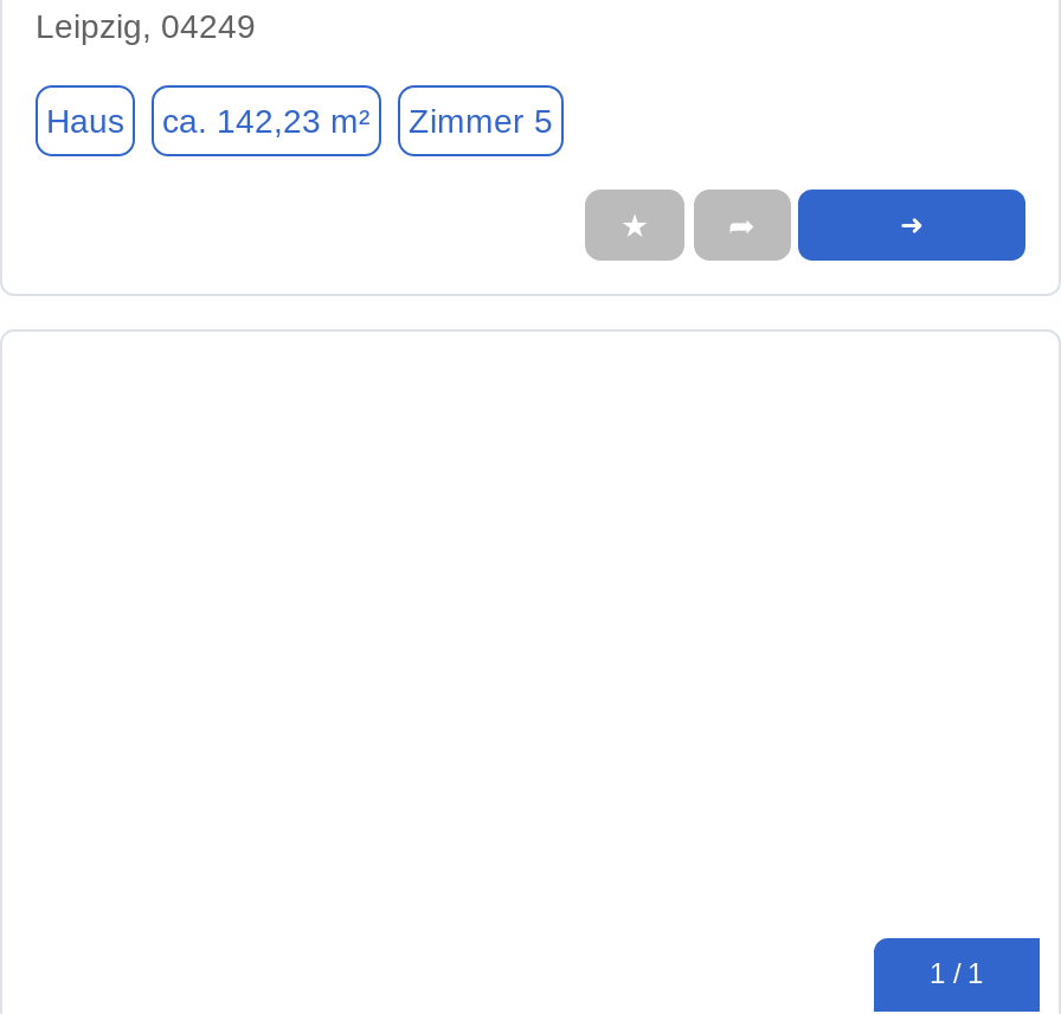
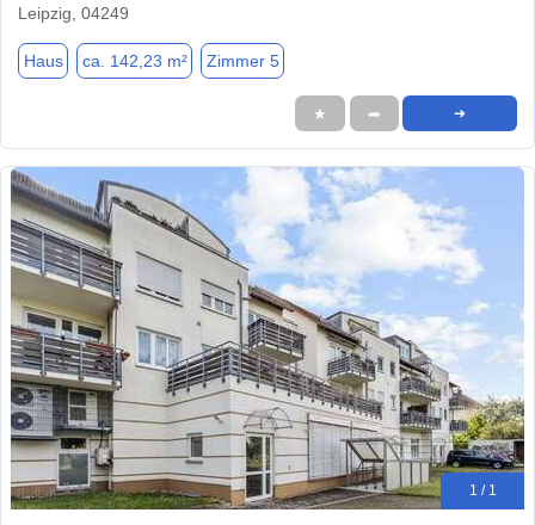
none -> [10,166,525,511] [image]

